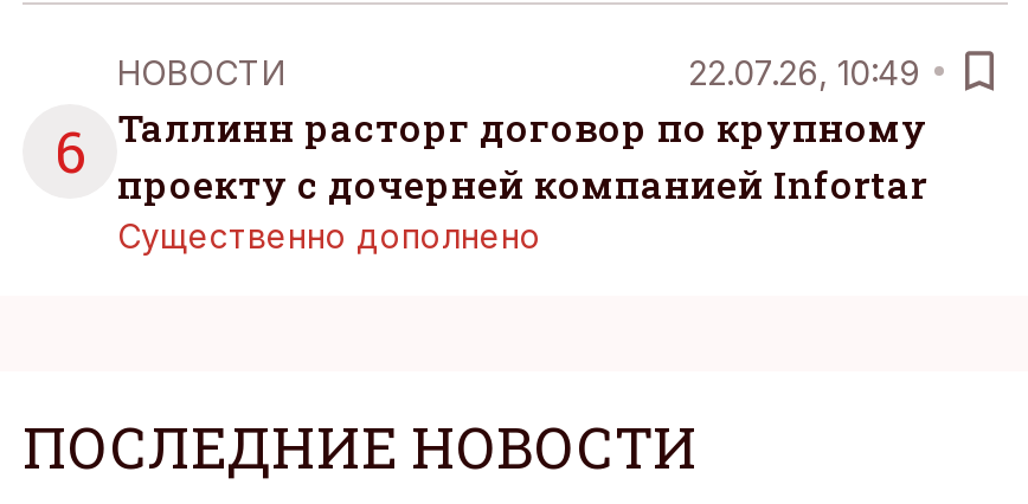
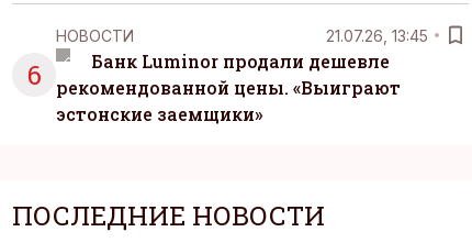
[117,51,927,256] 22.07.26, 10:49 | Таллинн расторг договор по крупному | проекту с дочерней компанией Infortar | Существенно дополнено -> [56,26,428,125] 21.07.26, 13:45 | Банк Luminor продали дешевле | рекомендованной цены. «Выиграют | эстонские заемщики»

